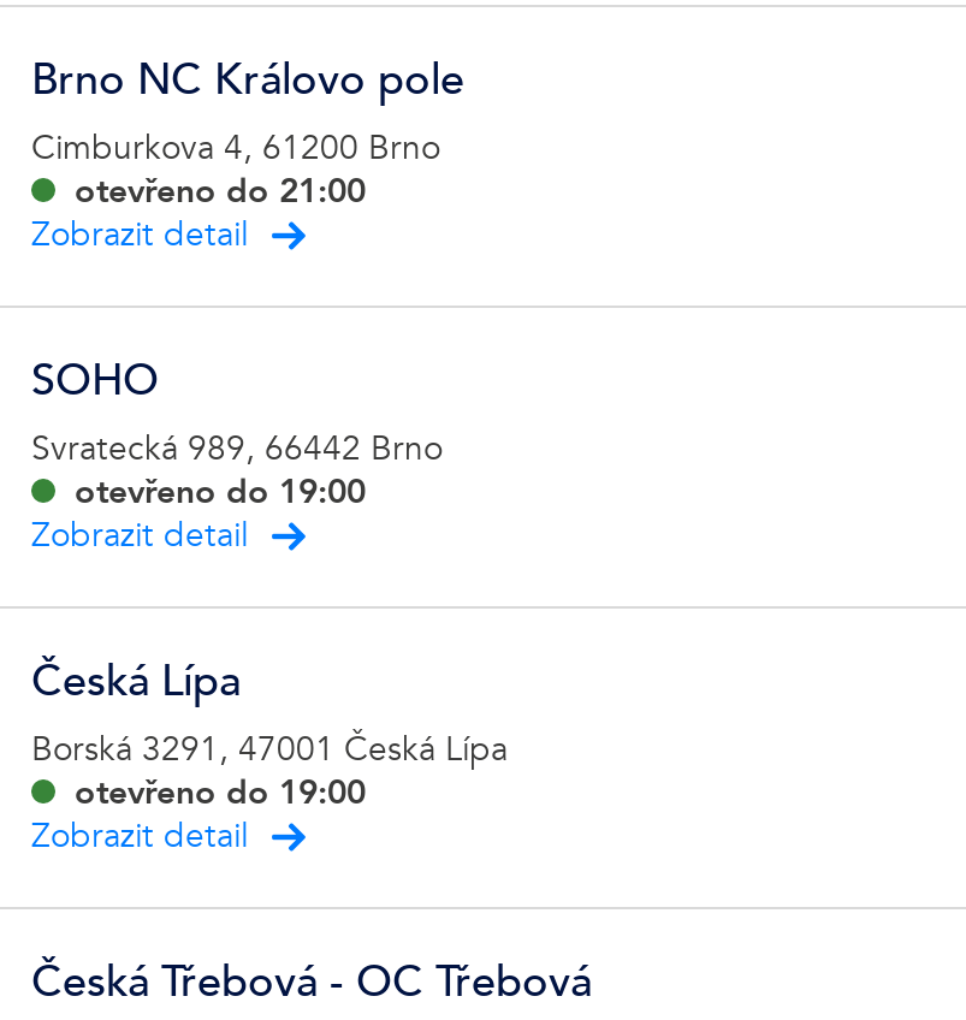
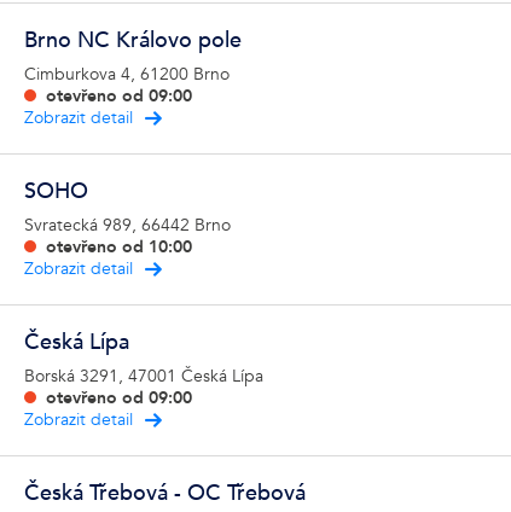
[75,168,366,214] otevřeno do 21:00 -> [46,85,192,107] otevřeno od 09:00
[75,469,366,515] otevřeno do 19:00 -> [46,235,192,258] otevřeno od 10:00
[75,770,366,816] otevřeno do 19:00 -> [46,386,192,409] otevřeno od 09:00

